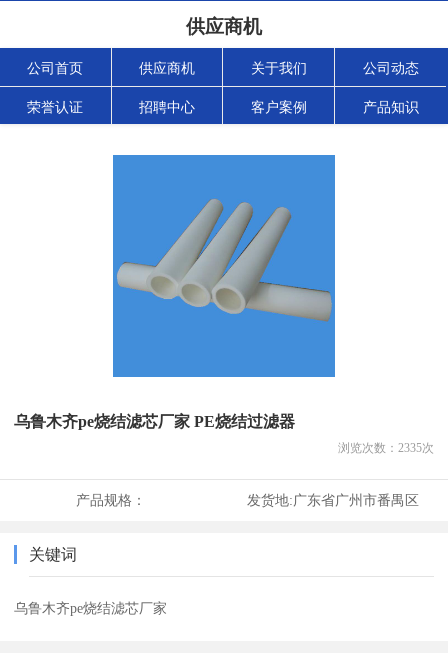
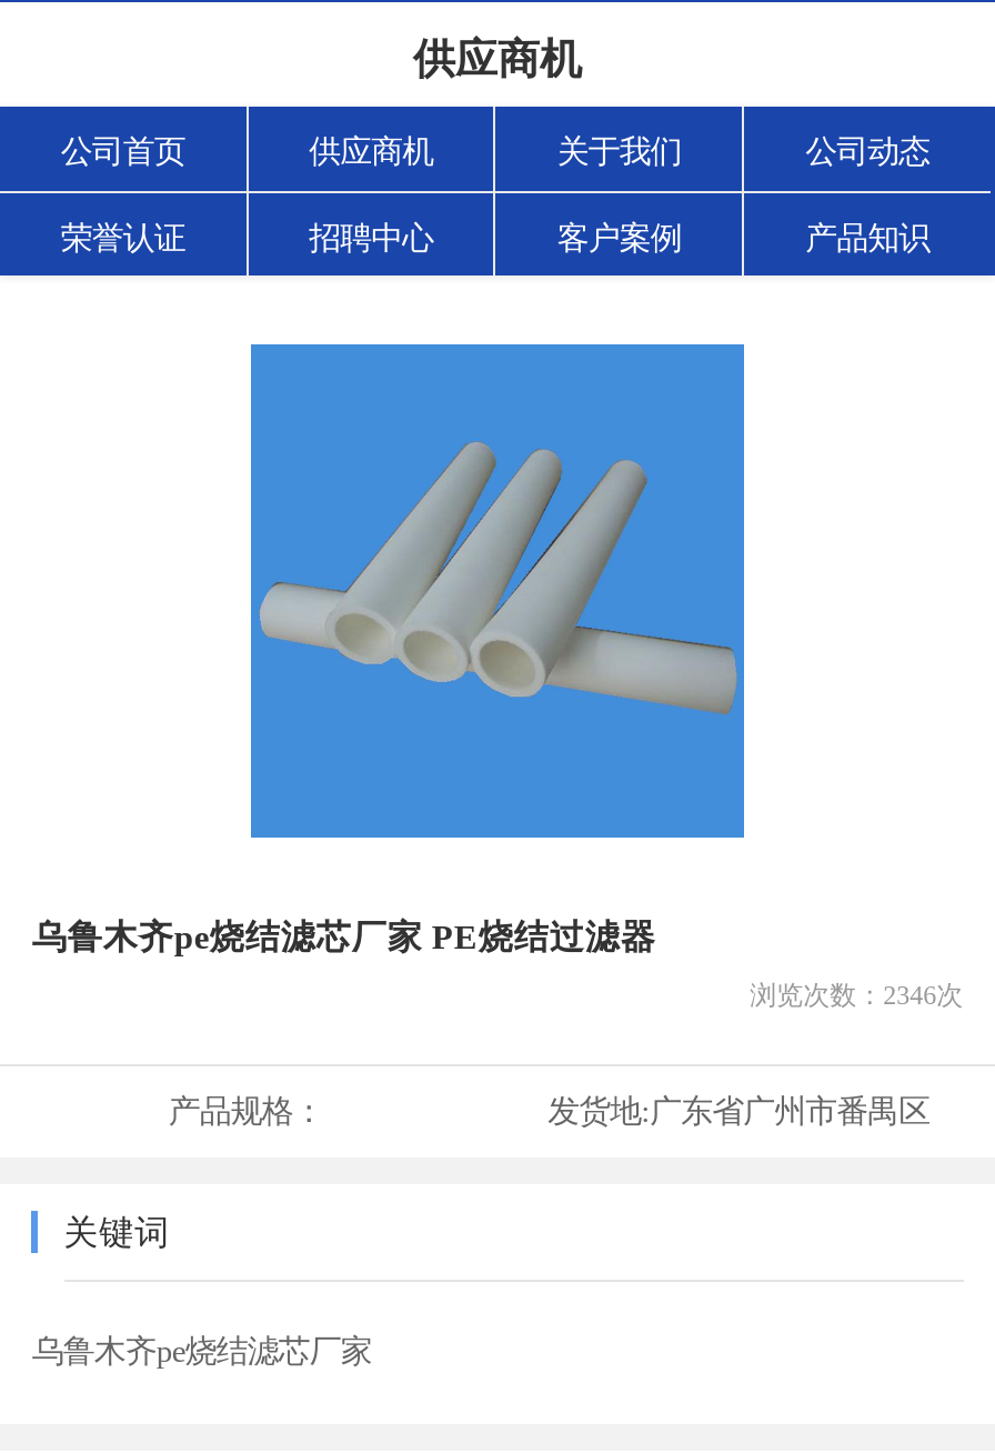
[338,441,434,455] 浏览次数：2335次 -> [750,980,963,1011] 浏览次数：2346次

